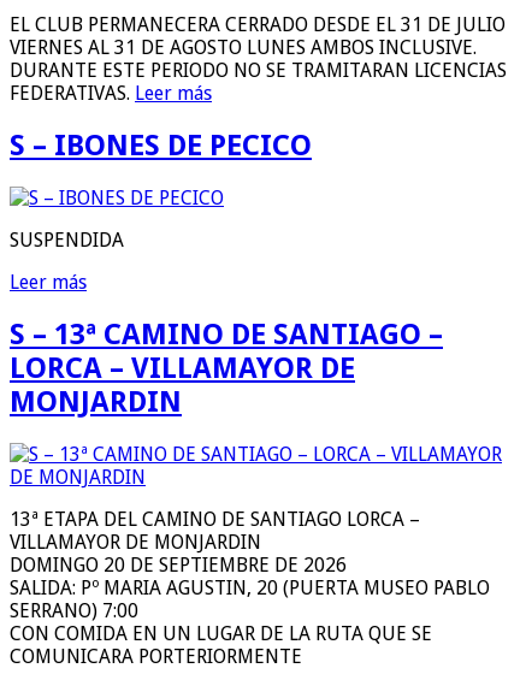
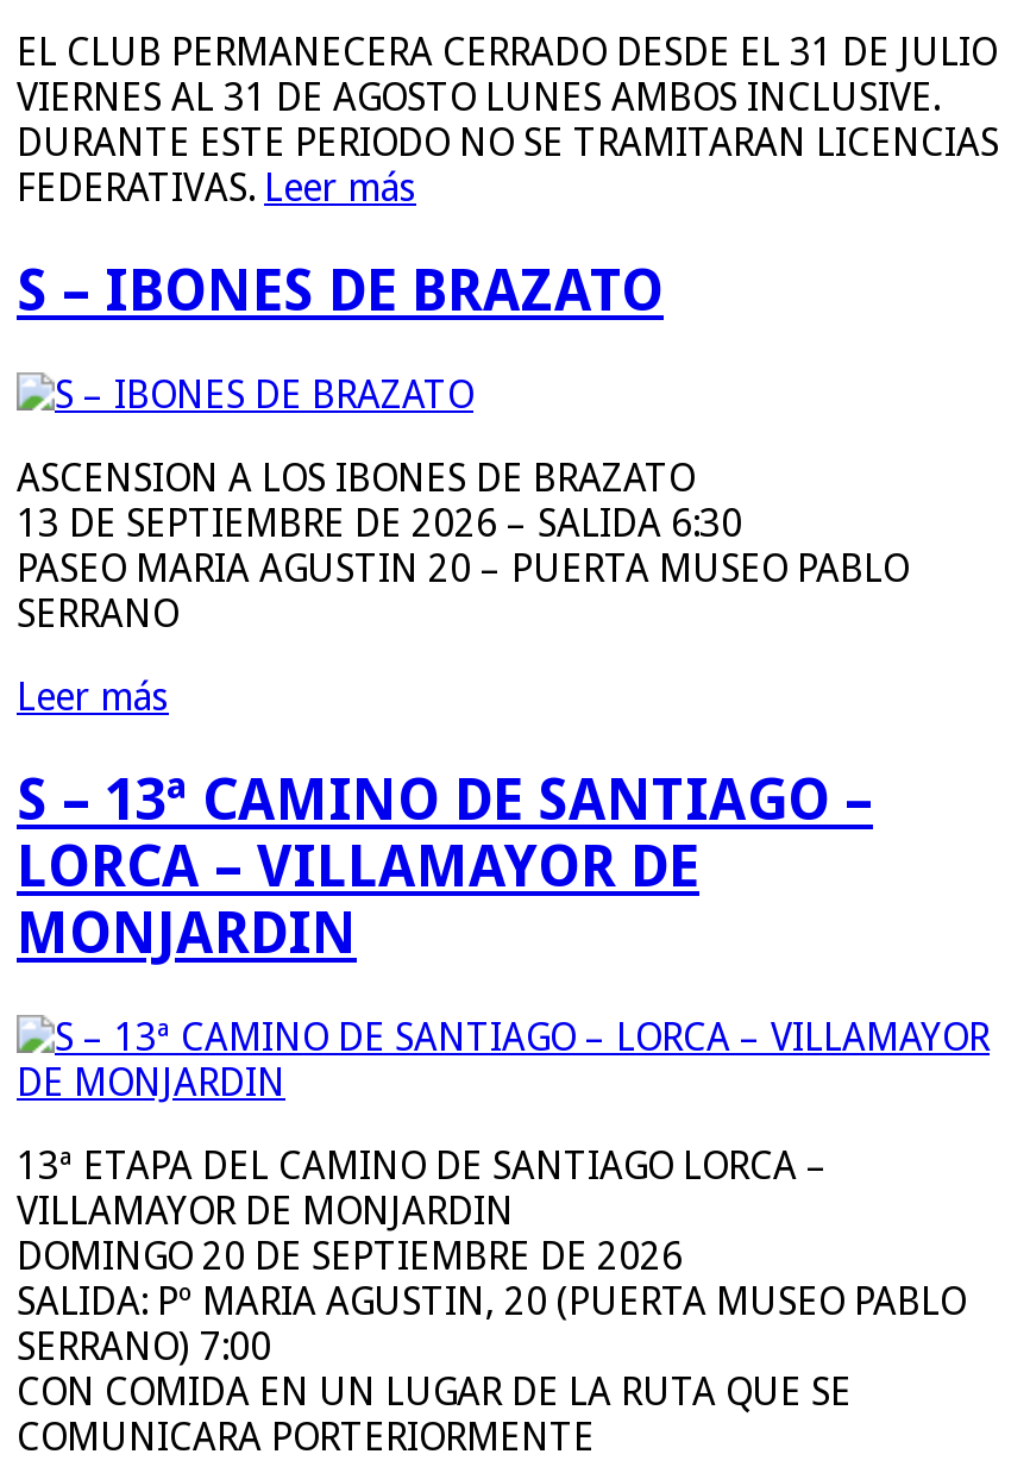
[10,129,312,163] S – IBONES DE PECICO -> [17,259,664,325] S – IBONES DE BRAZATO
[10,229,124,252] SUSPENDIDA -> [17,456,909,637] ASCENSION A LOS IBONES DE BRAZATO | 13 DE SEPTIEMBRE DE 2026 – SALIDA 6:30 | PASEO MARIA AGUSTIN 20 – PUERTA MUSEO PABLO | SERRANO

